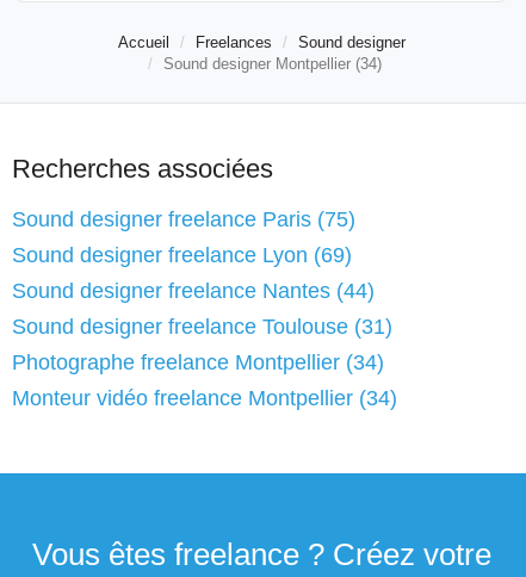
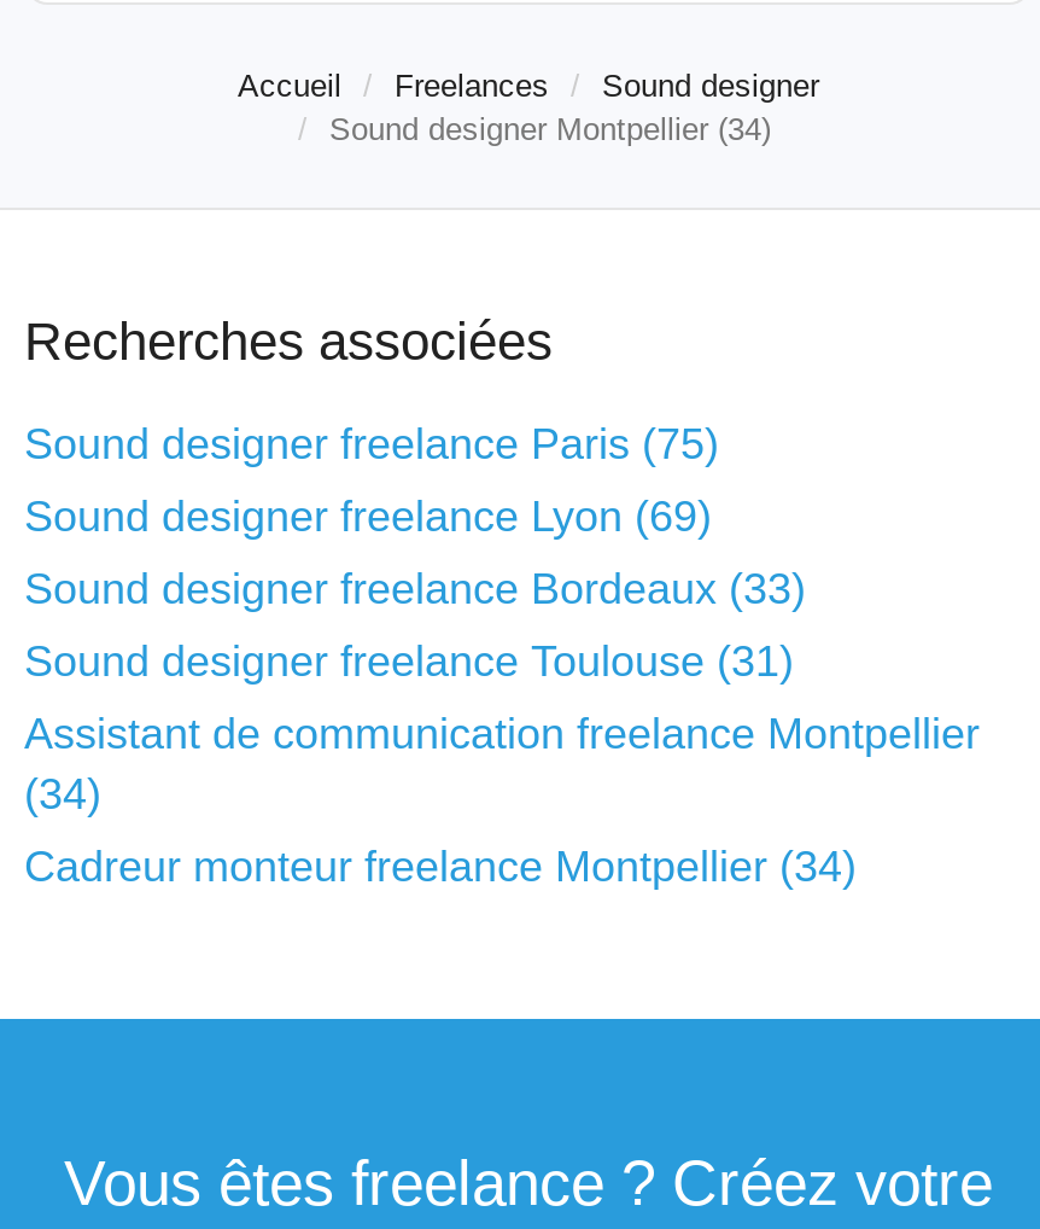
[12,279,375,303] Sound designer freelance Nantes (44) -> [24,565,806,613] Sound designer freelance Bordeaux (33)
[12,350,384,374] Photographe freelance Montpellier (34) -> [24,710,980,819] Assistant de communication freelance Montpellier | (34)
[12,386,397,410] Monteur vidéo freelance Montpellier (34) -> [24,843,857,891] Cadreur monteur freelance Montpellier (34)

